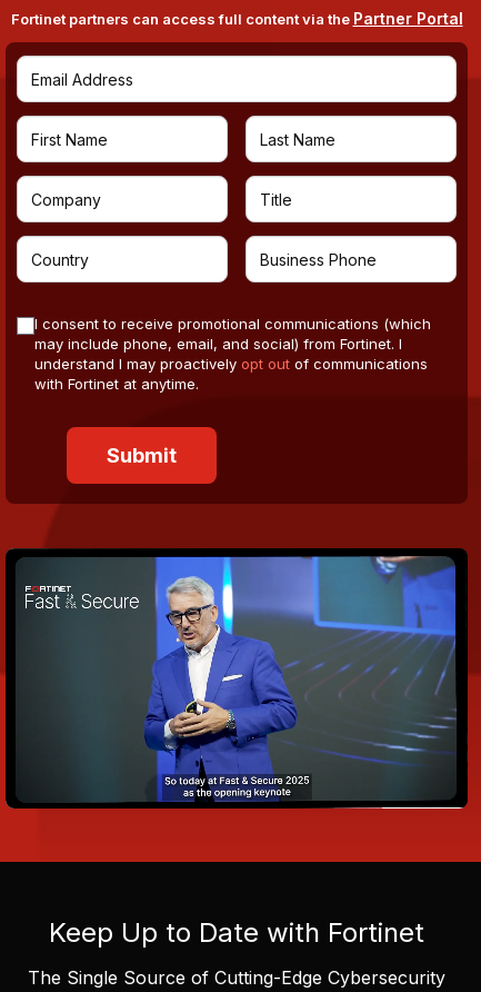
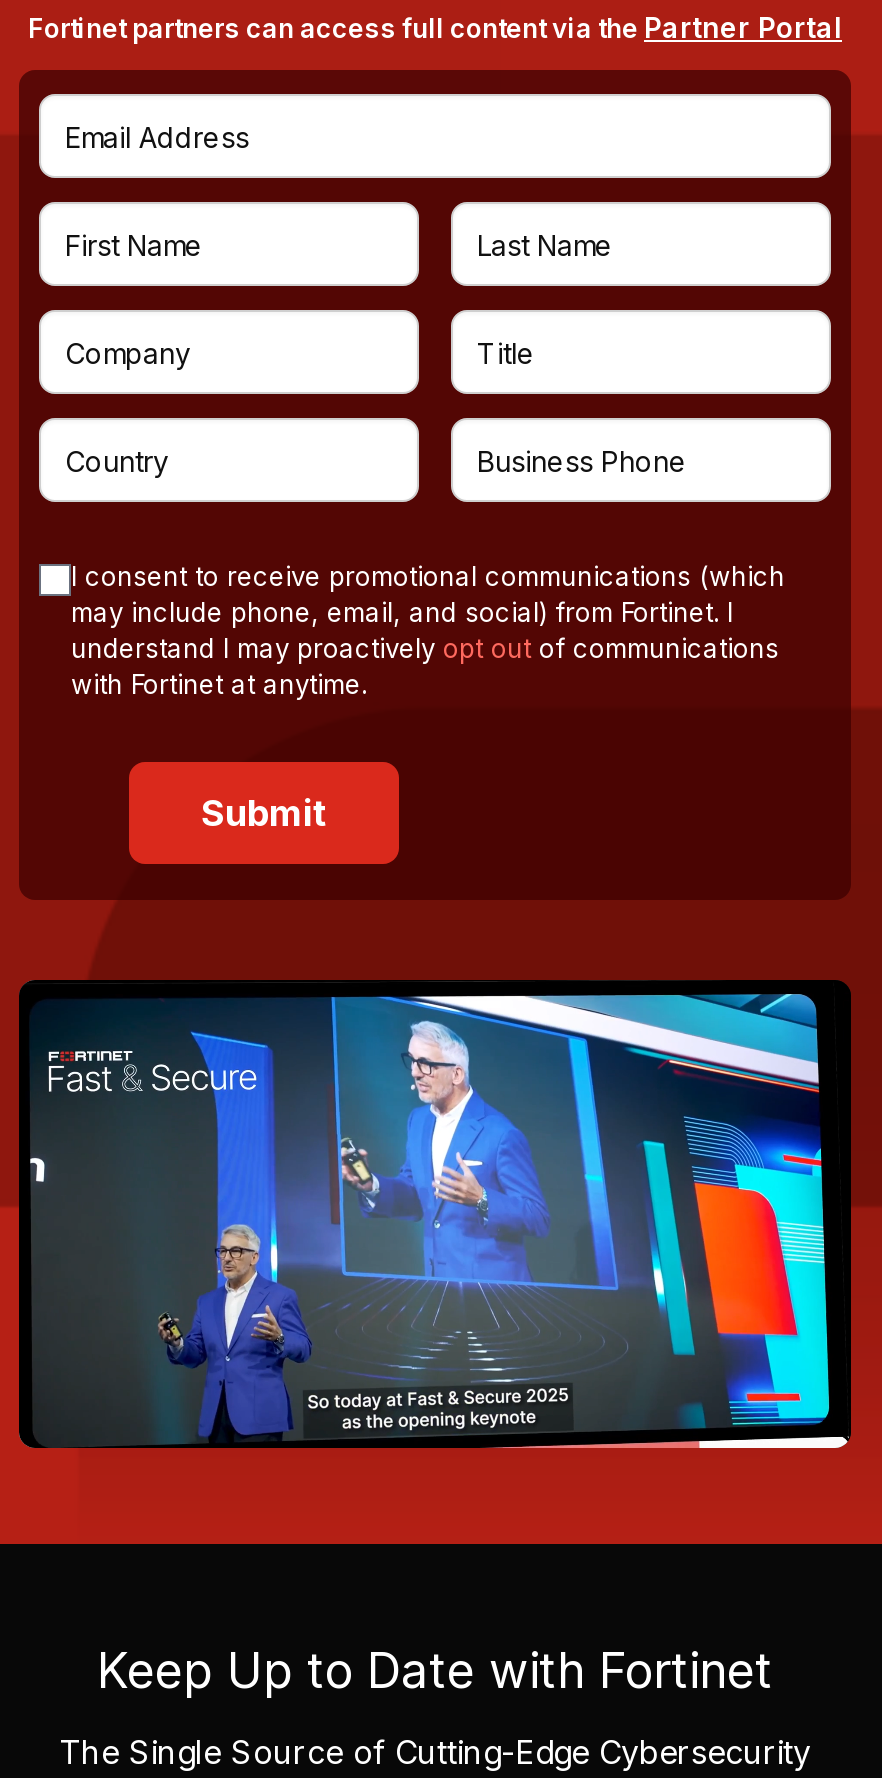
[12,555,467,810] [image] -> [29,992,849,1448] [image]

